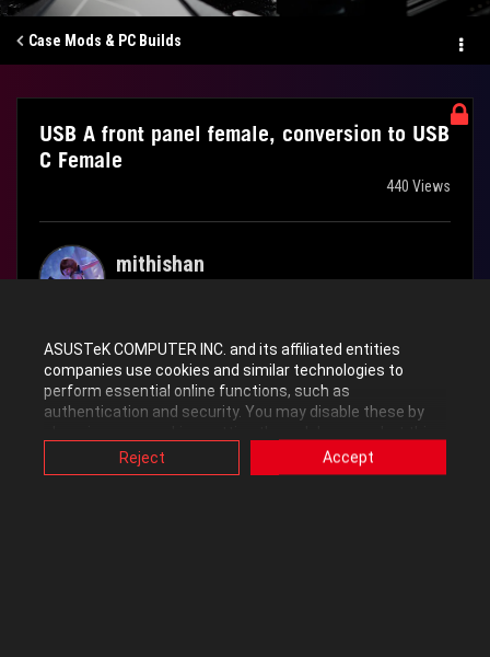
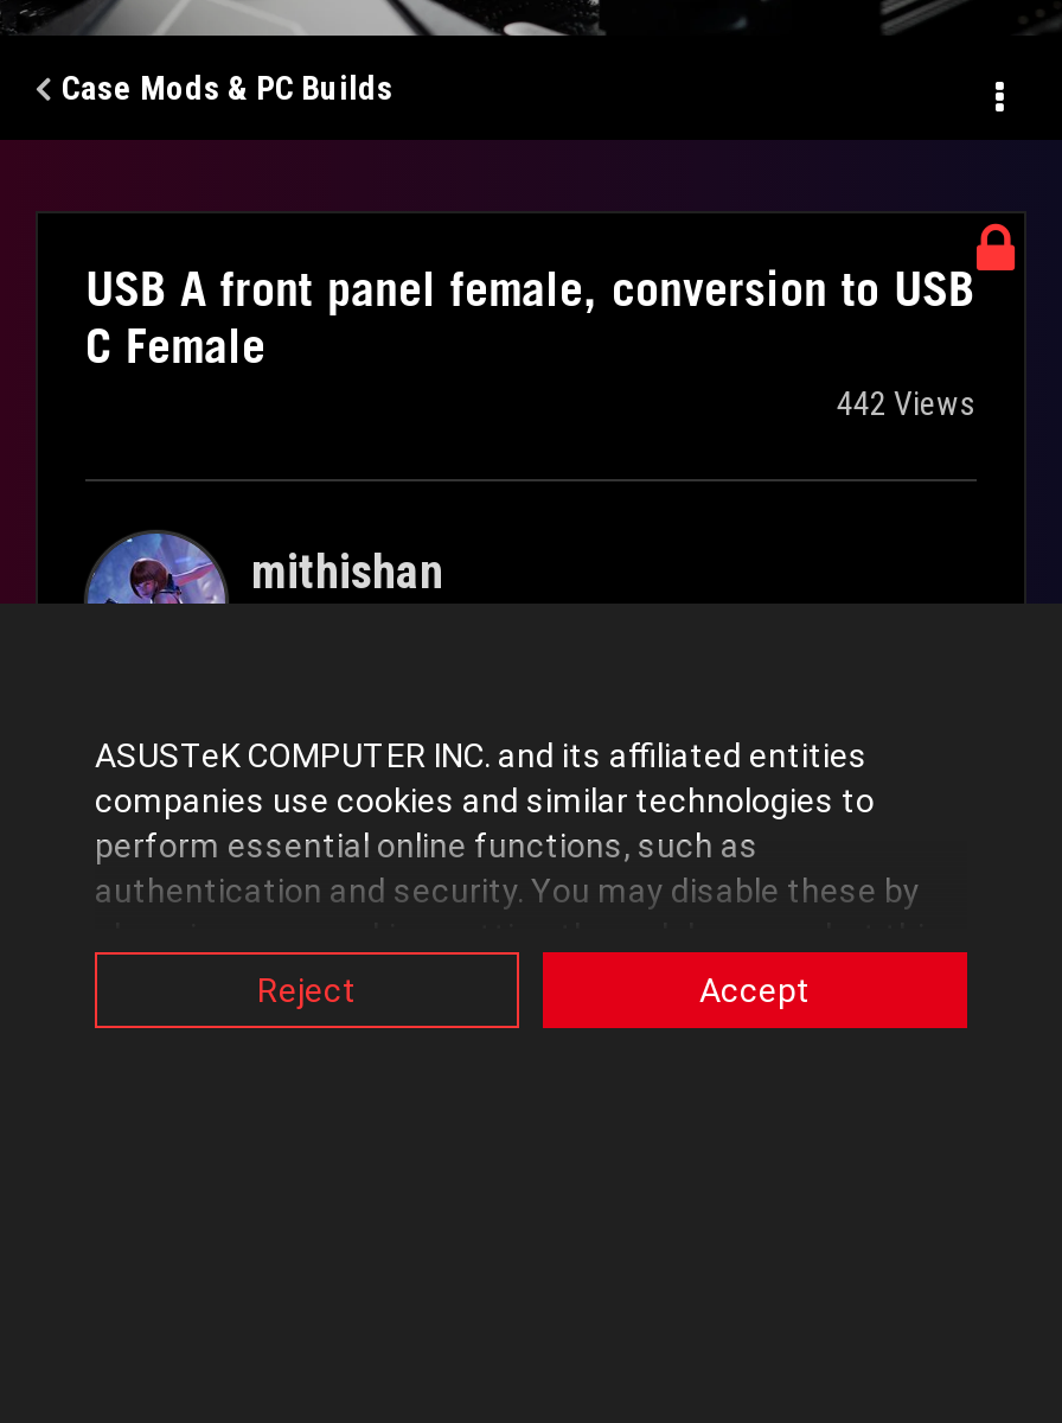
[386,177,451,195] 440 Views -> [837,384,977,422] 442 Views

